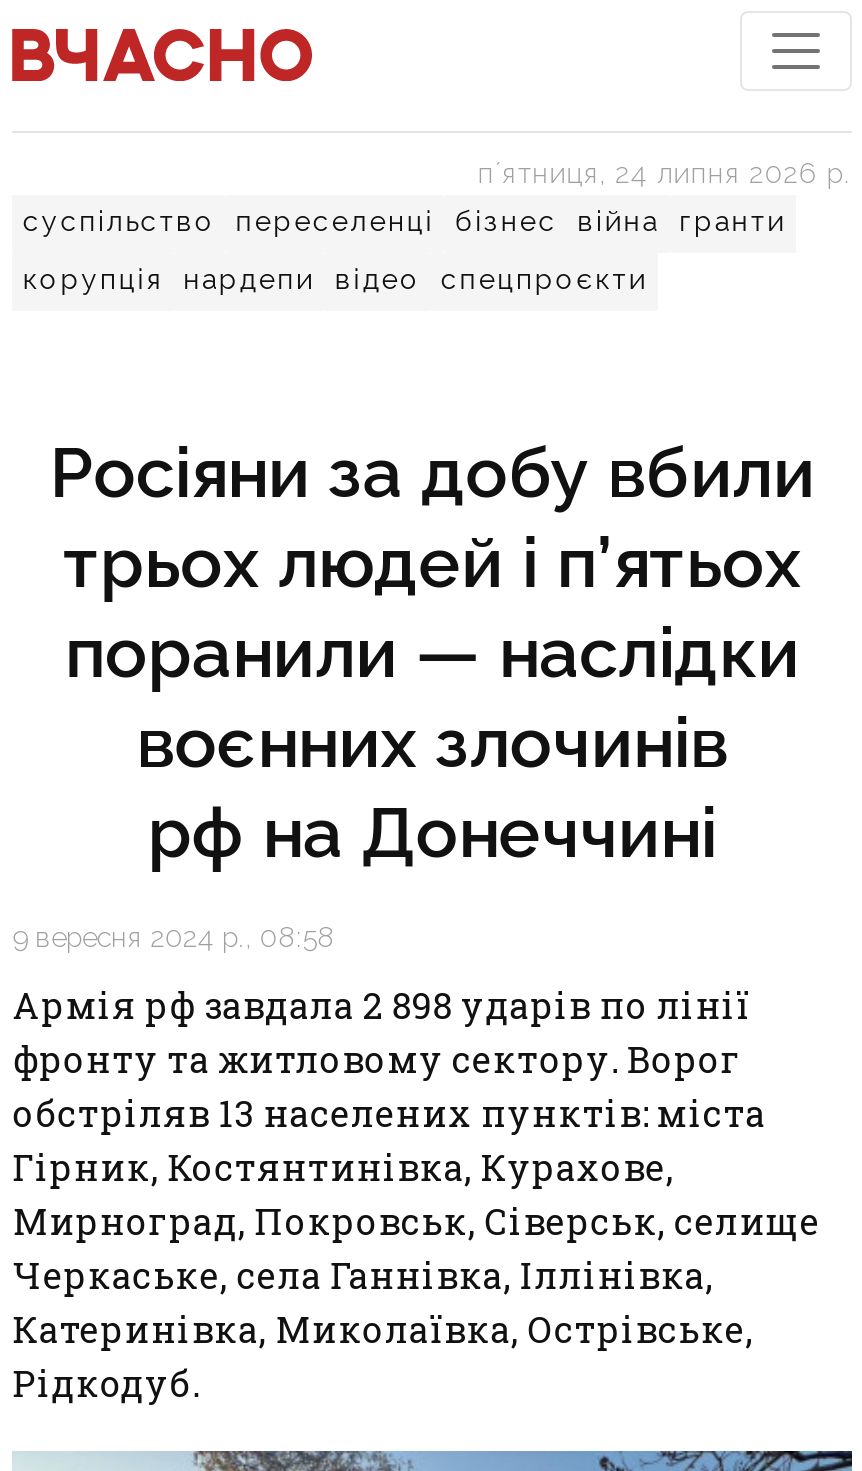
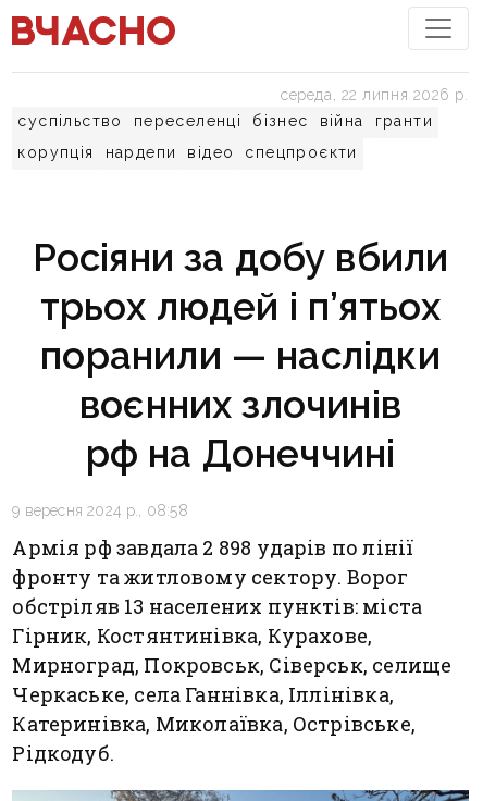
[478,157,851,189] пʼятниця, 24 липня 2026 р. -> [281,86,468,103] середа, 22 липня 2026 р.

